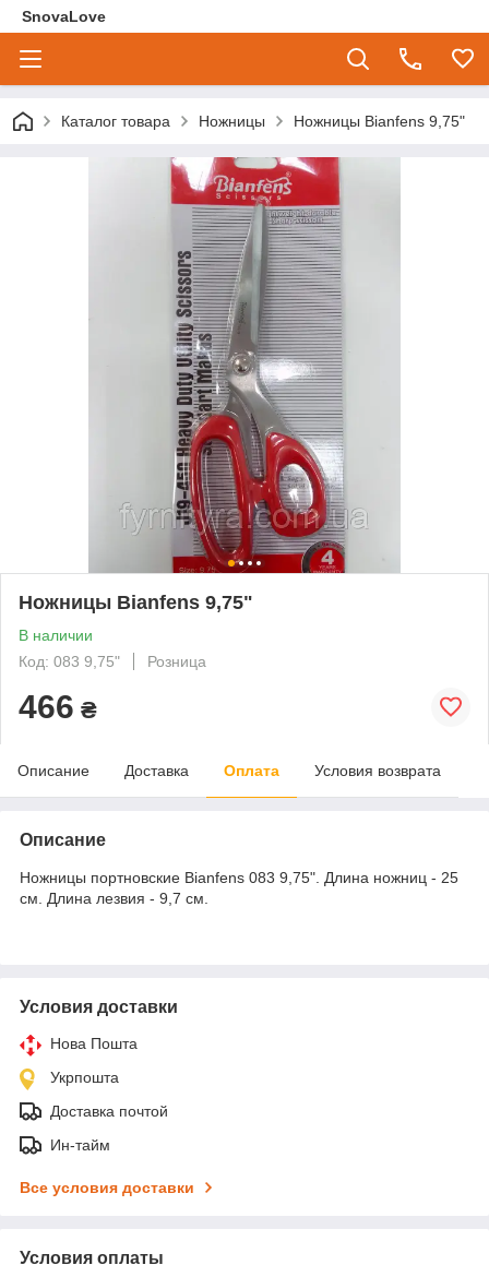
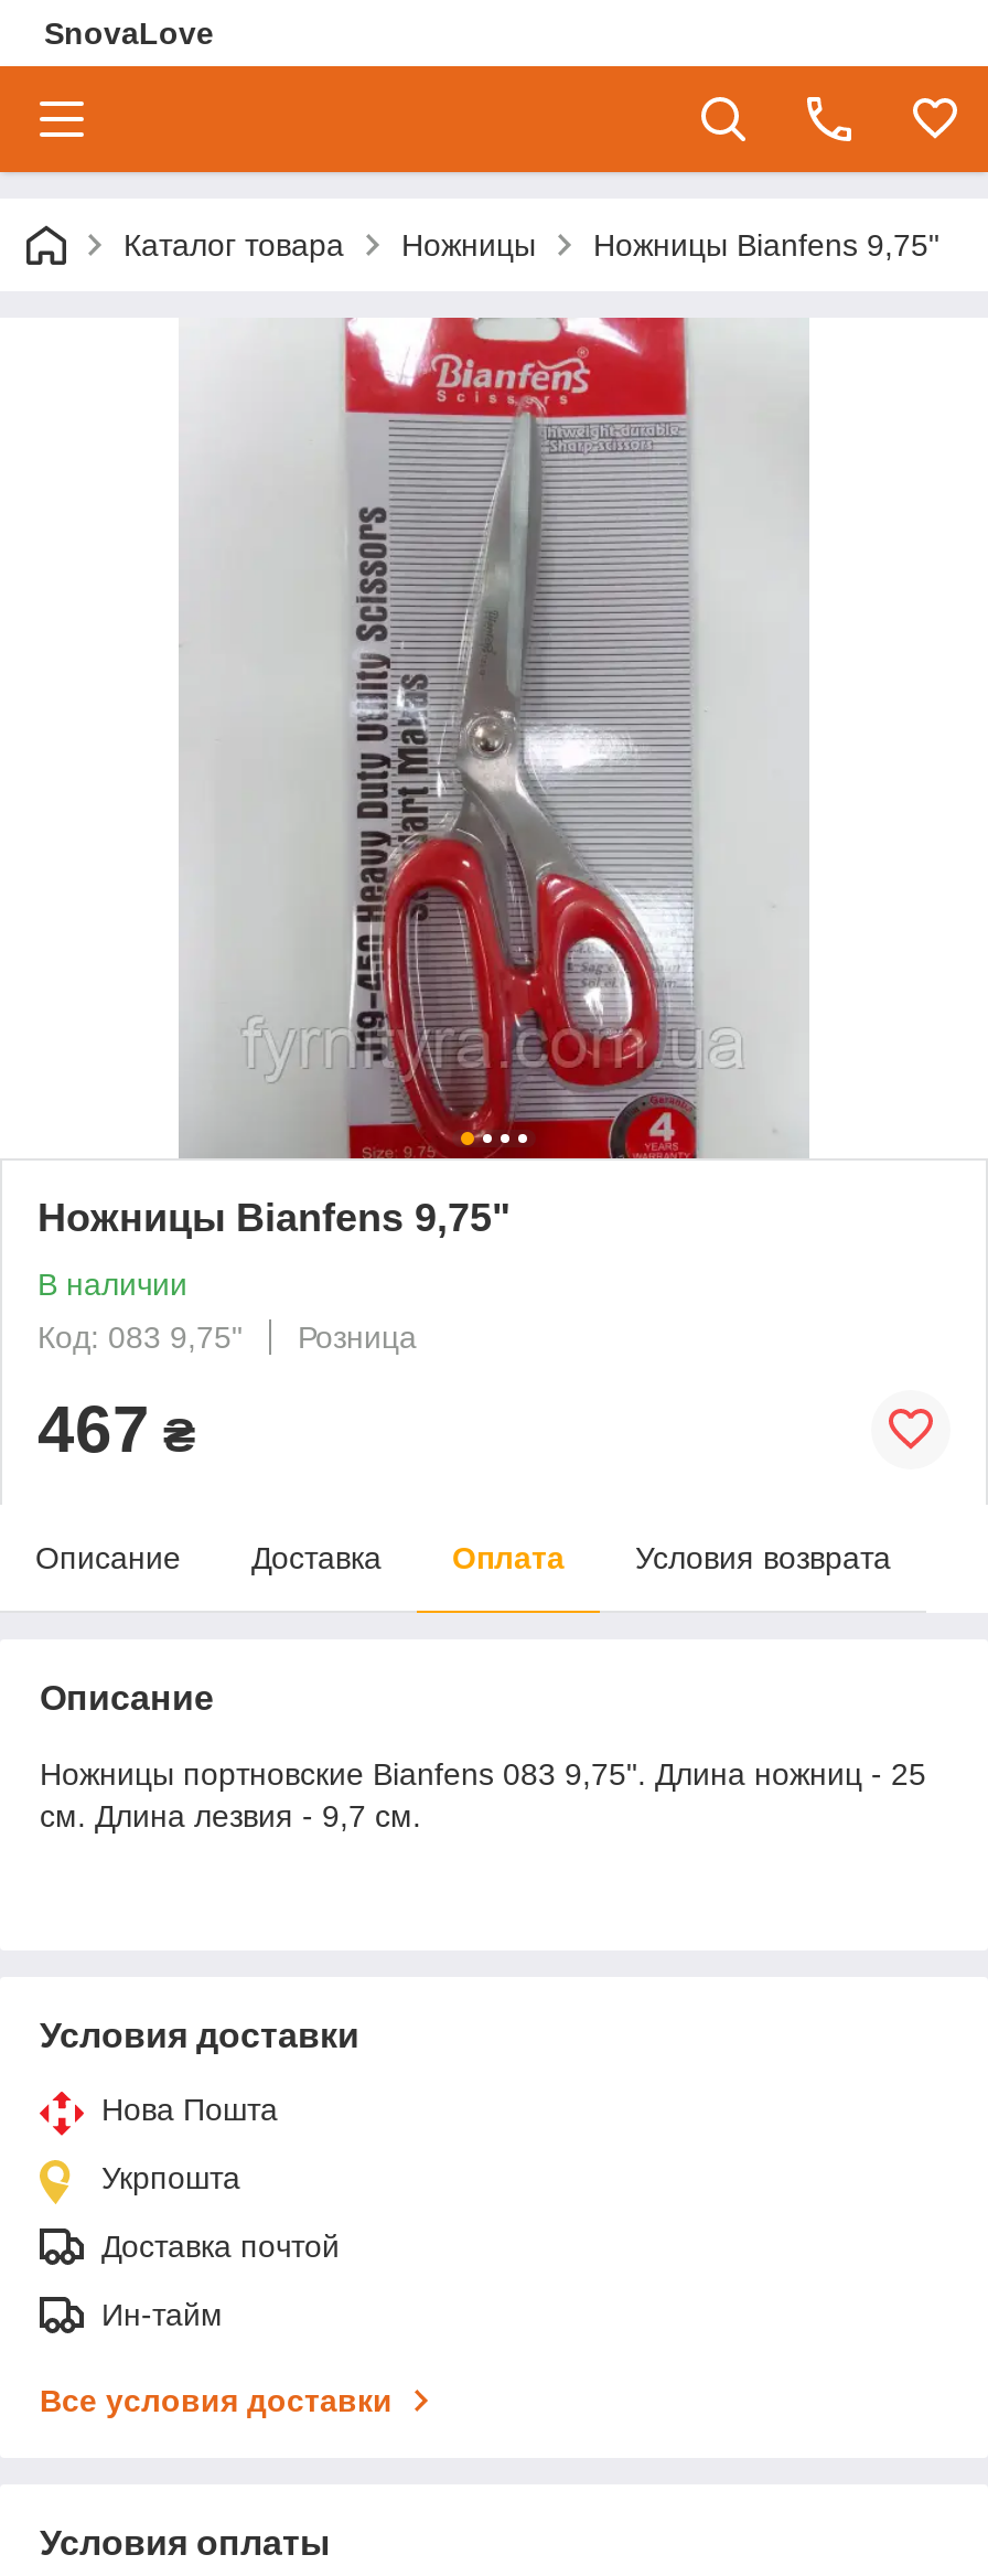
[19,688,97,725] 466 ₴ -> [37,1392,196,1465] 467 ₴

